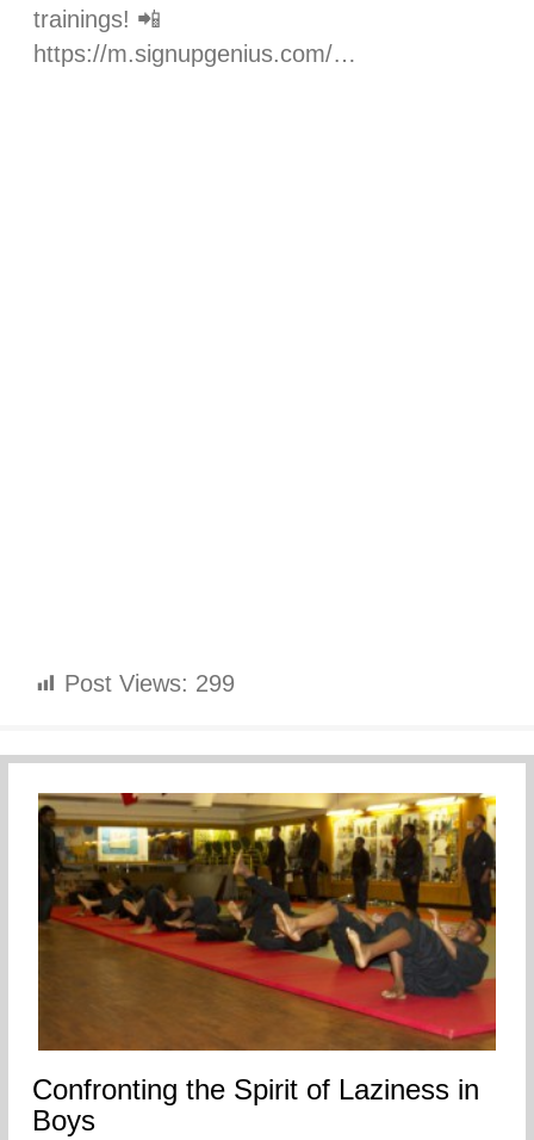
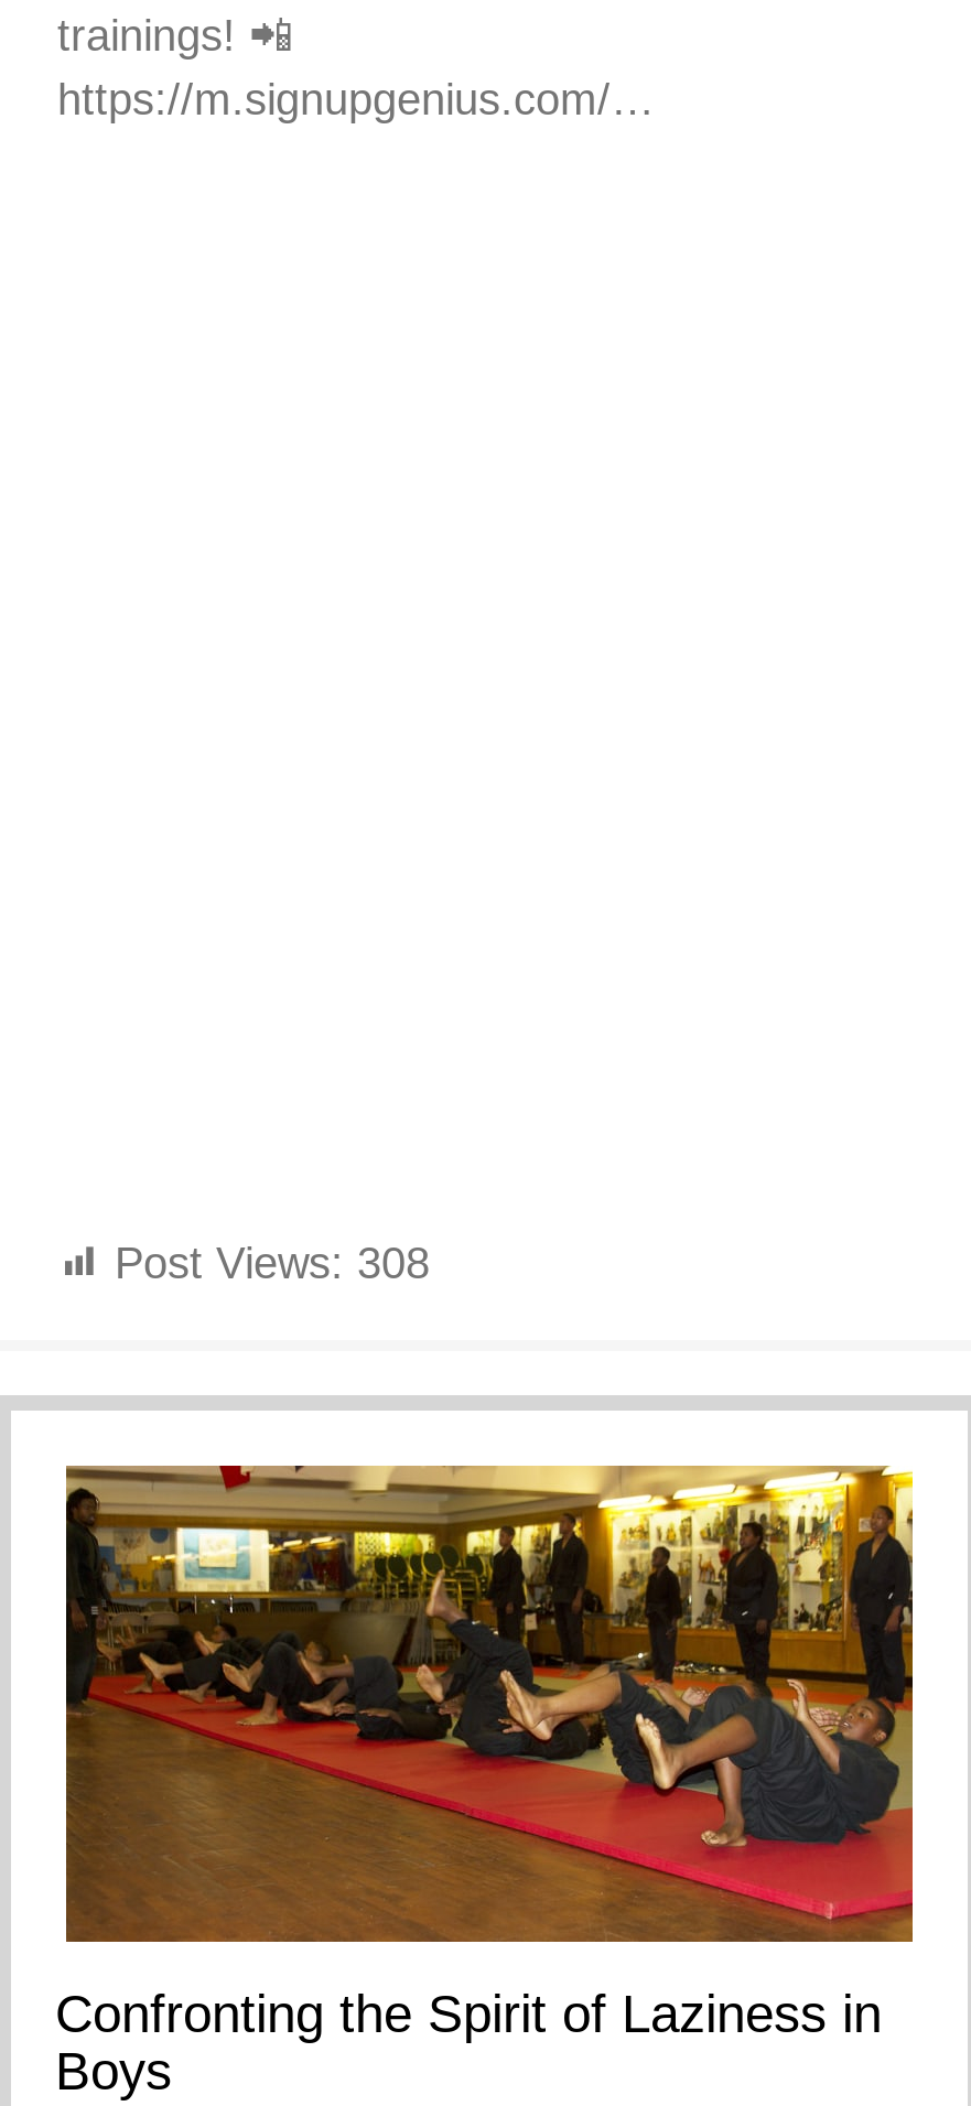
[64,670,235,696] Post Views: 299 -> [115,1238,430,1286] Post Views: 308

